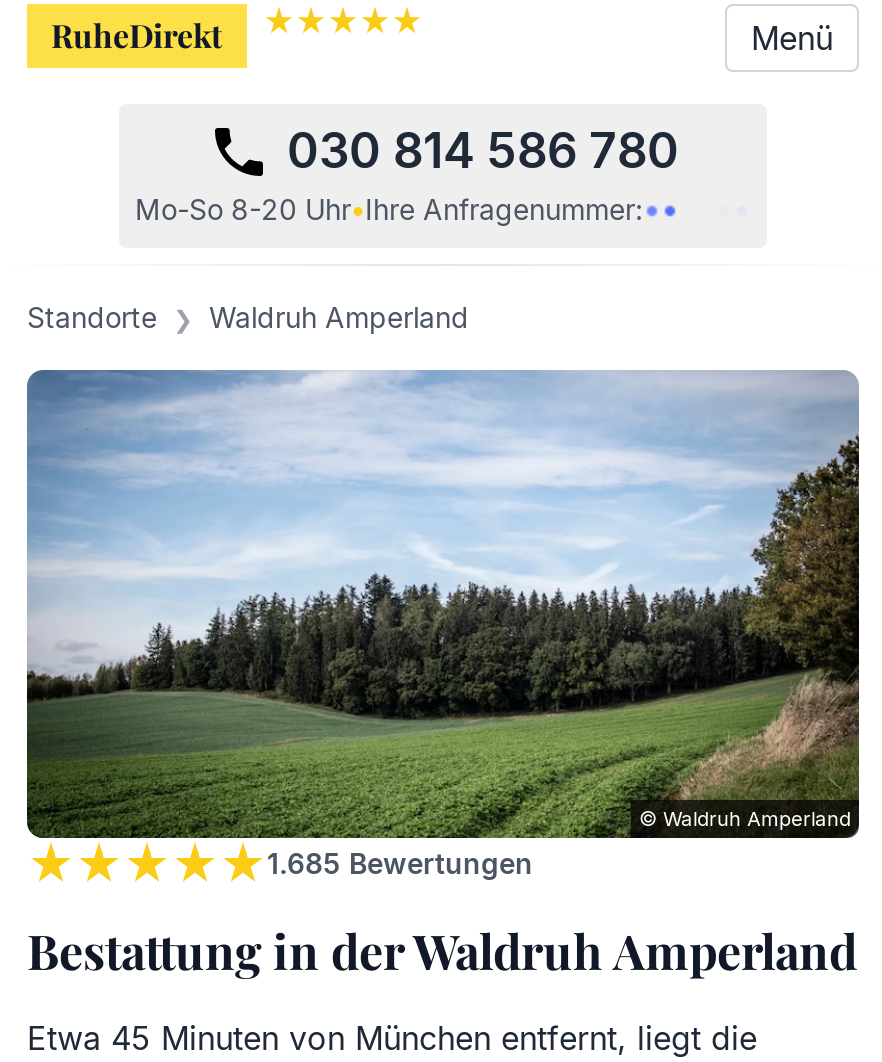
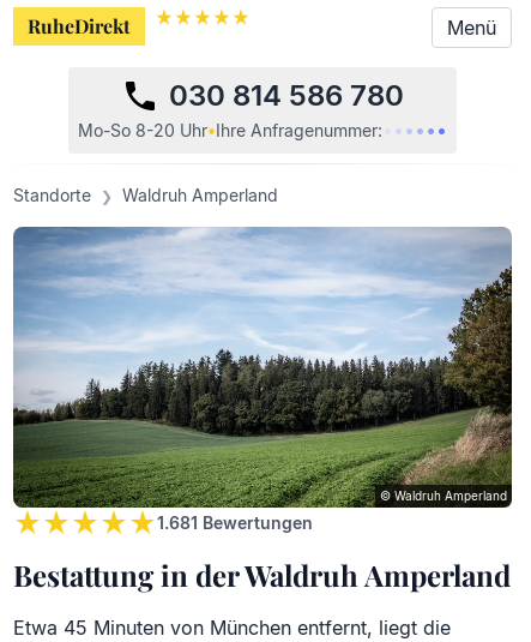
[267,846,533,880] 1.685 Bewertungen -> [157,512,313,533] 1.681 Bewertungen

